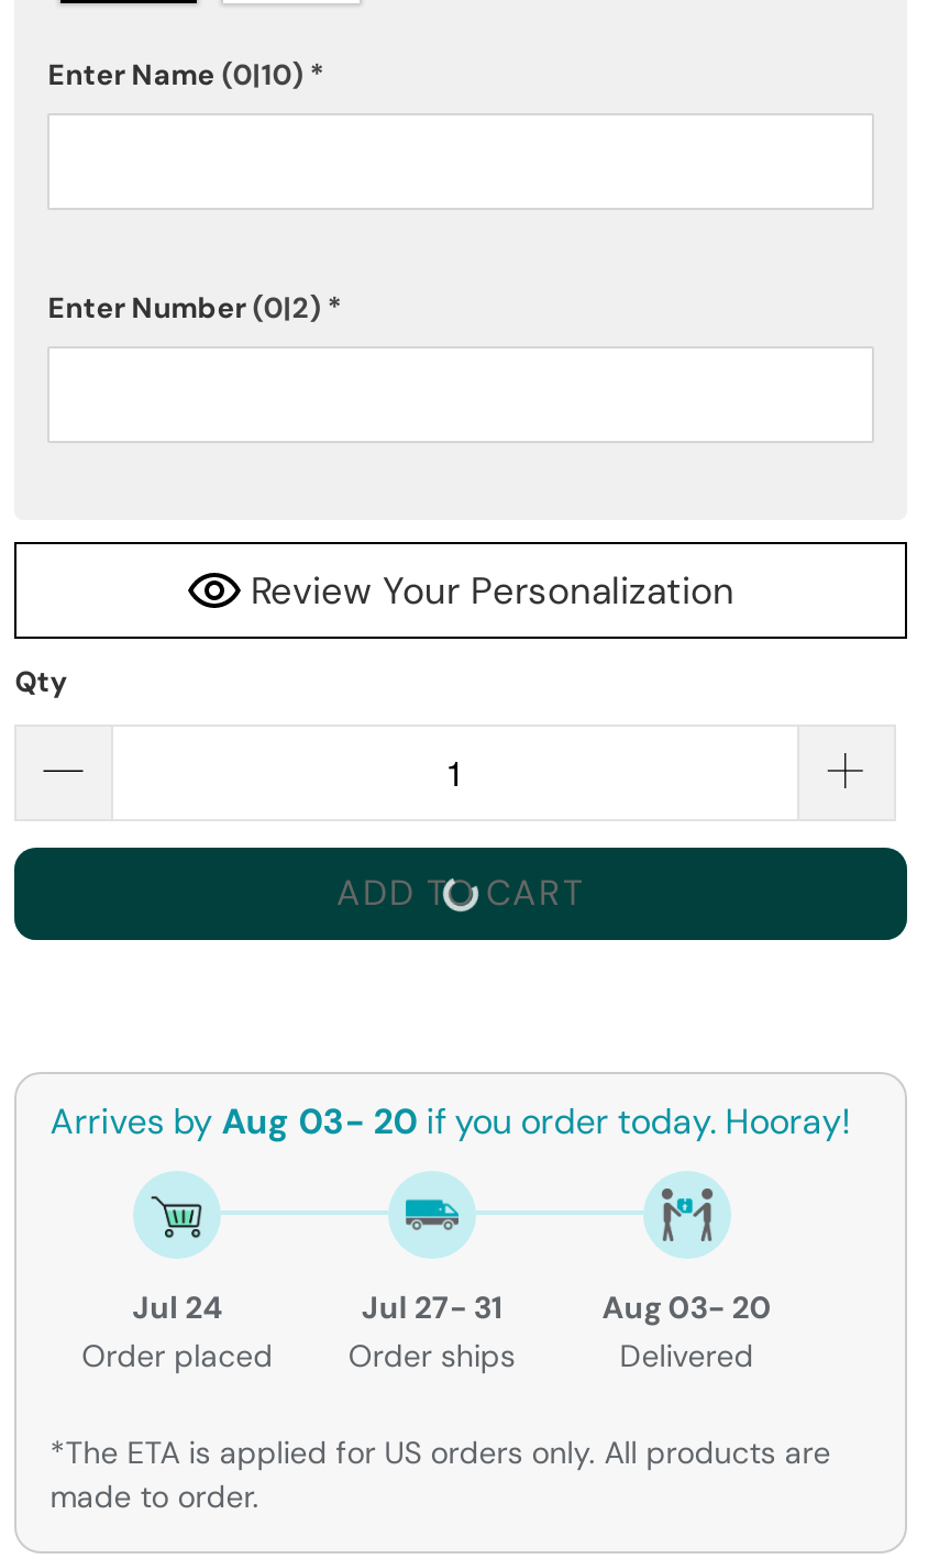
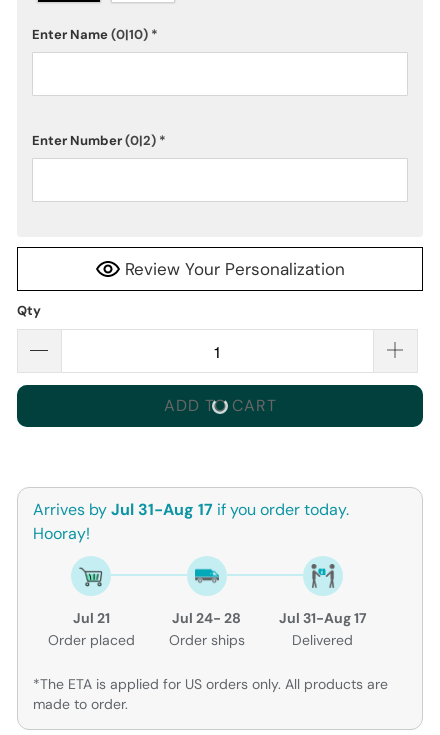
[50,1097,850,1144] Arrives by Aug 03- 20 if you order today. Hooray! -> [33,499,349,544] Arrives by Jul 31-Aug 17 if you order today. | Hooray!
[132,1287,222,1326] Jul 24 -> [73,609,110,627] Jul 21
[362,1287,502,1326] Jul 27- 31 -> [172,609,241,627] Jul 24- 28
[602,1287,771,1326] Aug 03- 20 -> [279,609,367,627] Jul 31-Aug 17

